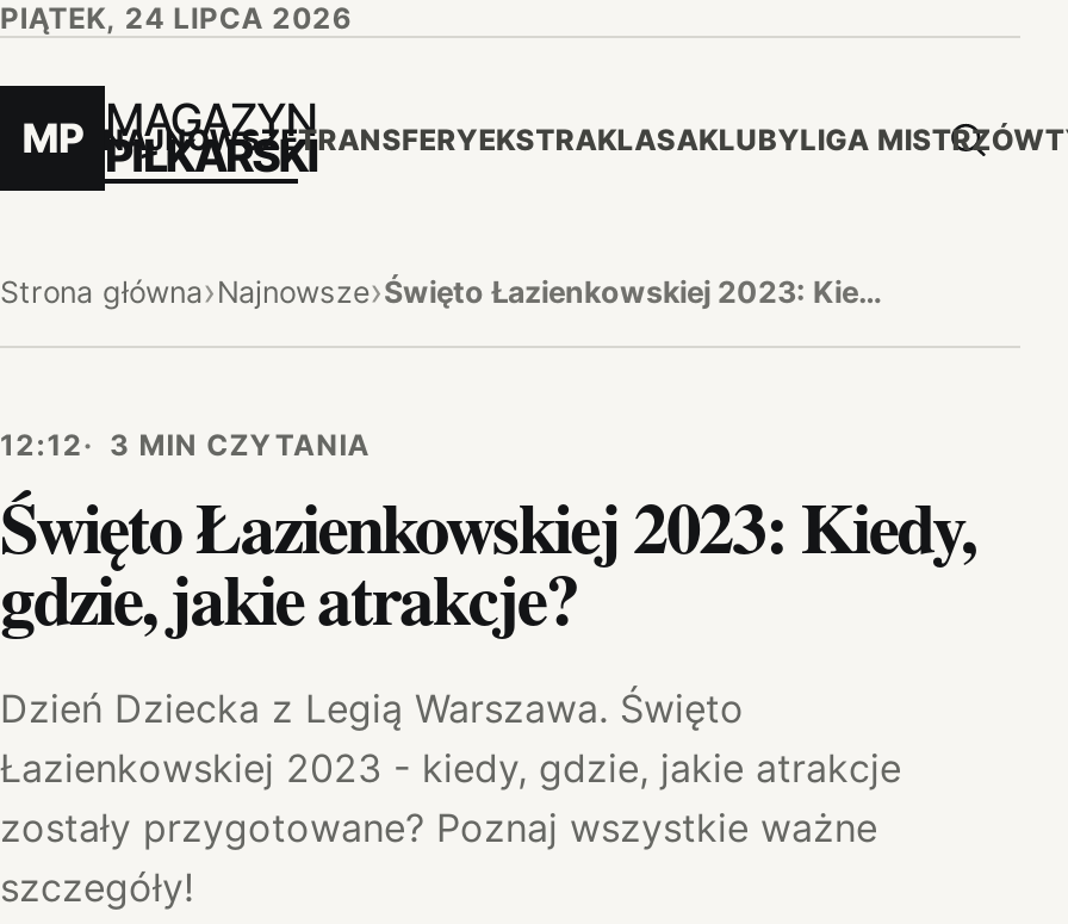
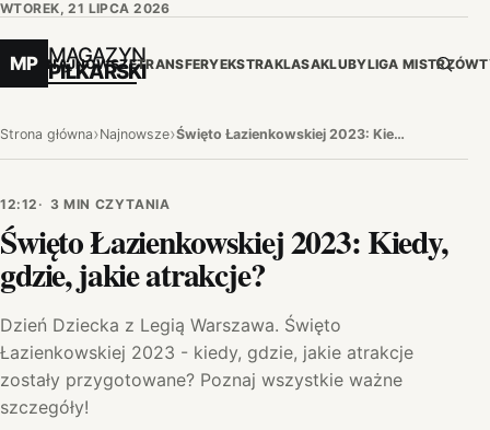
[0,0,352,36] PIĄTEK, 24 LIPCA 2026 -> [0,0,170,16] WTOREK, 21 LIPCA 2026

